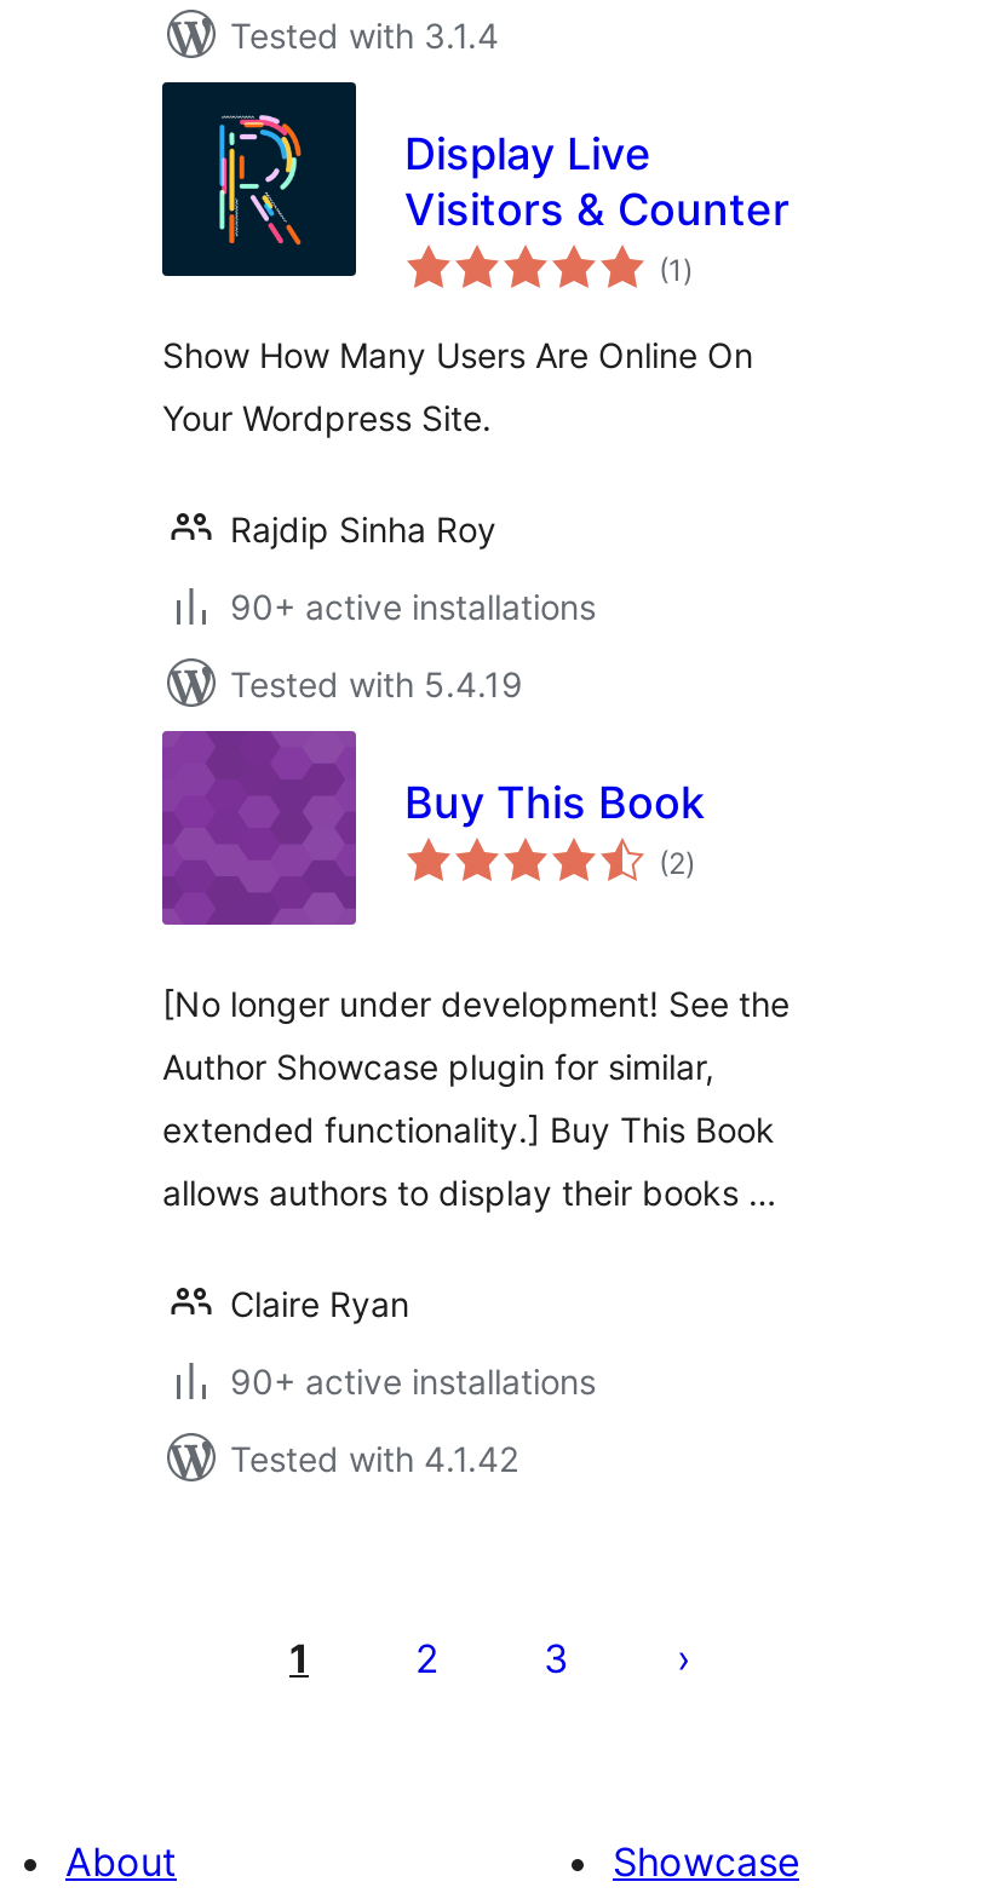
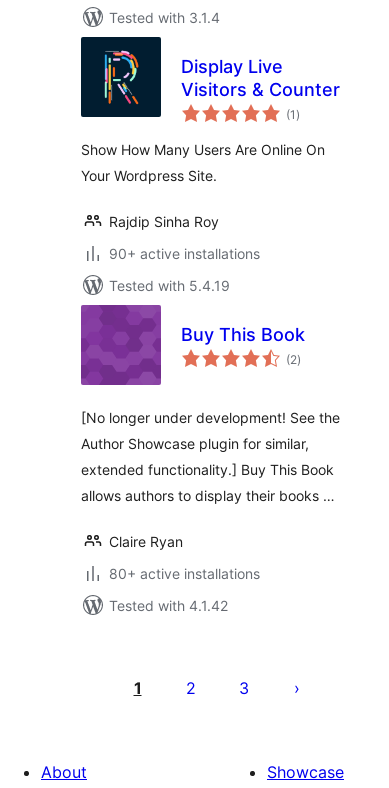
[230,1360,596,1402] 90+ active installations -> [109,565,260,582] 80+ active installations

